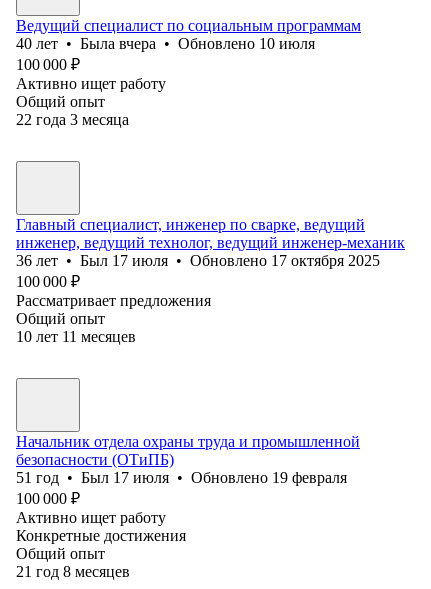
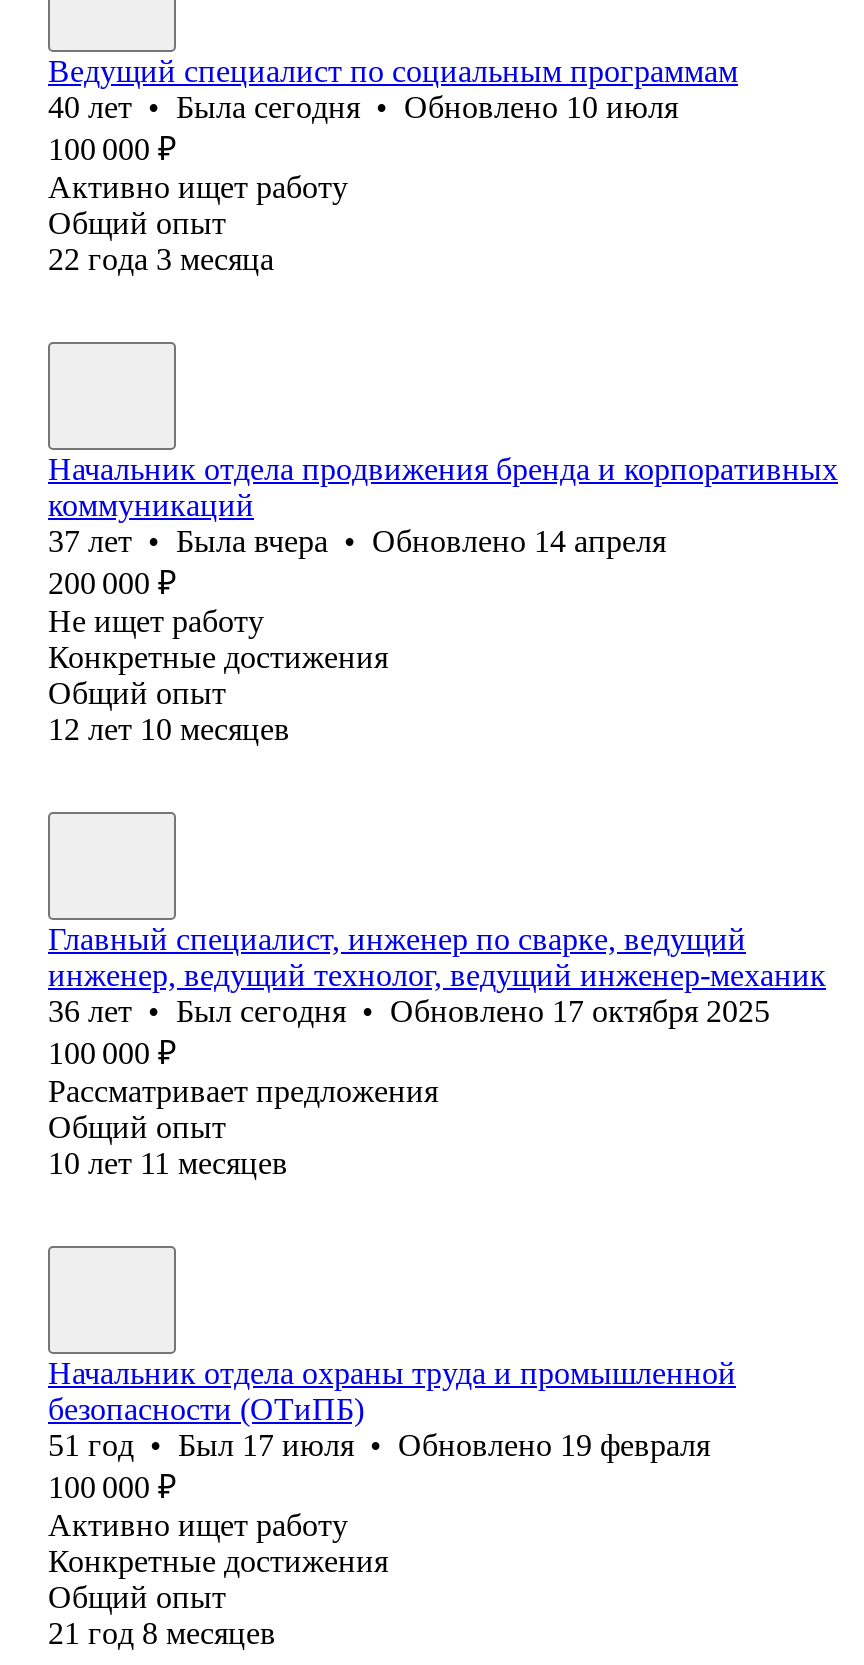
[16,35,315,52] 40 лет • Была вчера • Обновлено 10 июля -> [48,90,678,124] 40 лет • Была сегодня • Обновлено 10 июля
none -> [48,452,838,746] Начальник отдела продвижения бренда и корпоративных | коммуникаций | 37 лет • Была вчера • Обновлено 14 апреля | 200 000 ₽ | Не ищет работу | Конкретные достижения | Общий опыт | 12 лет 10 месяцев
[16,252,380,269] 36 лет • Был 17 июля • Обновлено 17 октября 2025 -> [48,994,770,1028] 36 лет • Был сегодня • Обновлено 17 октября 2025

